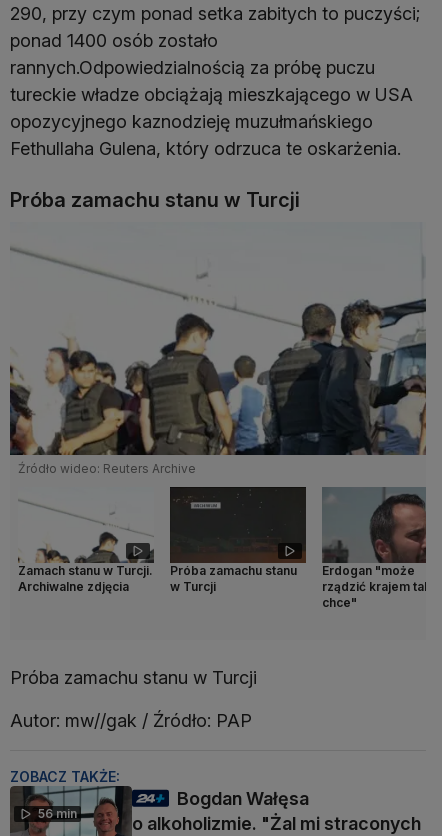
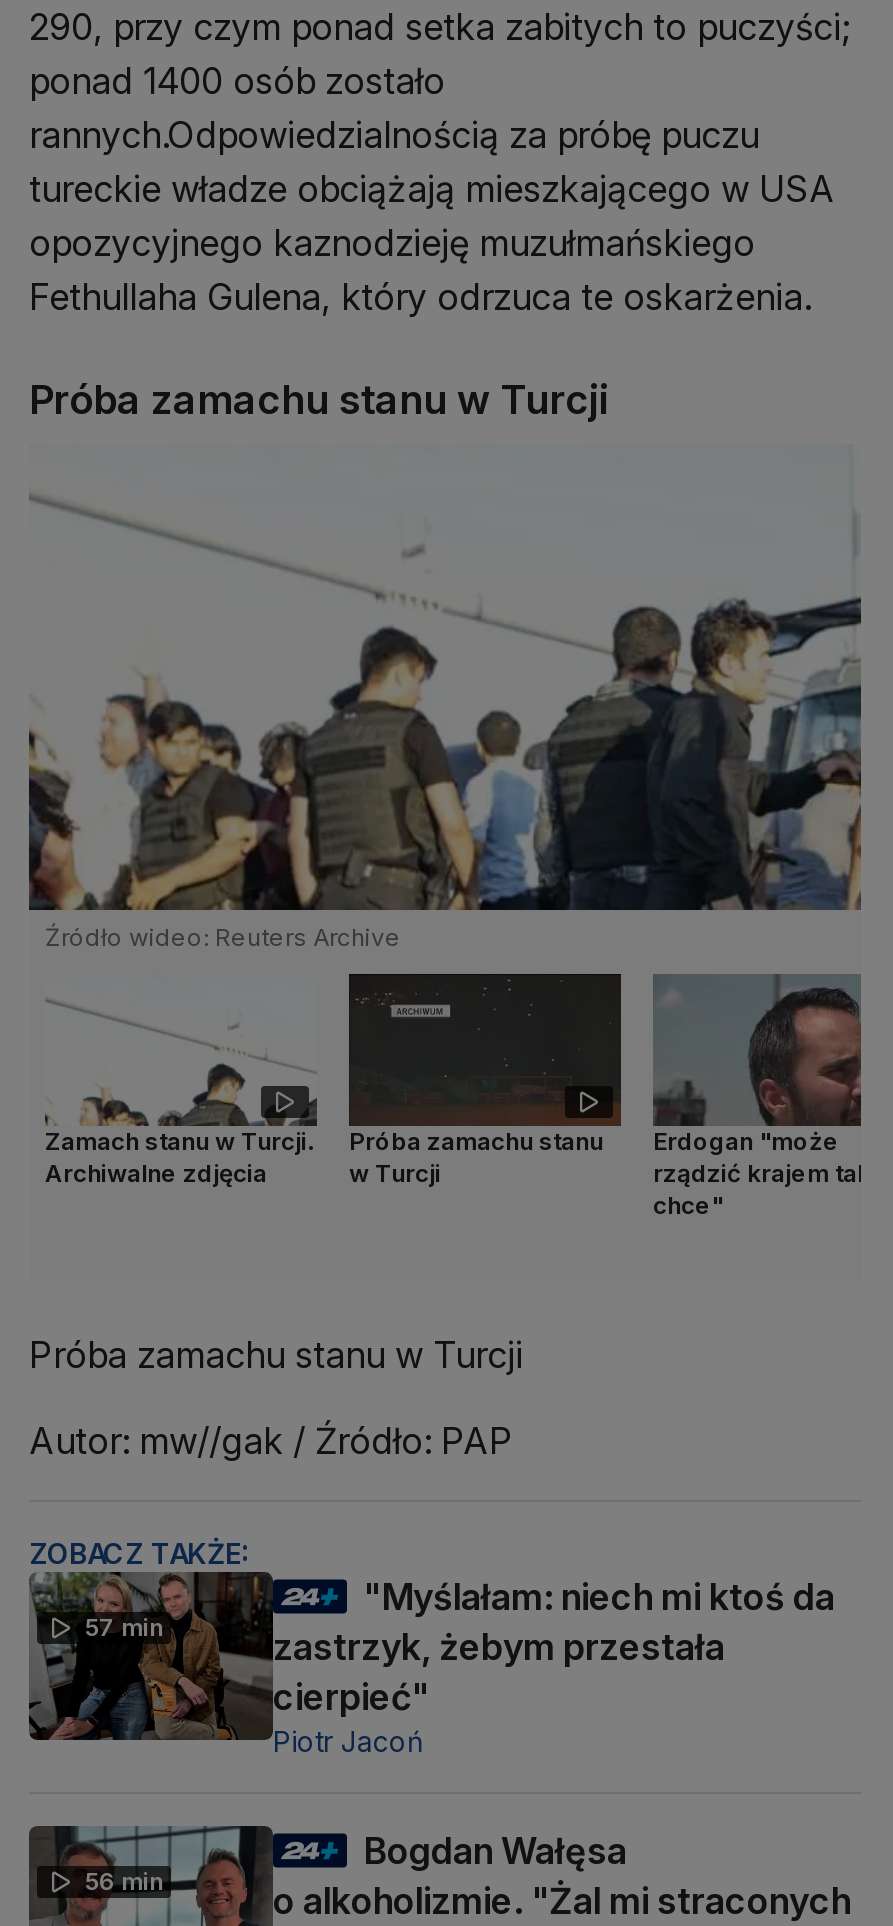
none -> [29,1574,273,1742] [image] | 57 min
none -> [273,1575,835,1757] "Myślałam: niech mi ktoś da | zastrzyk, żebym przestała | cierpieć" | Piotr Jacoń

